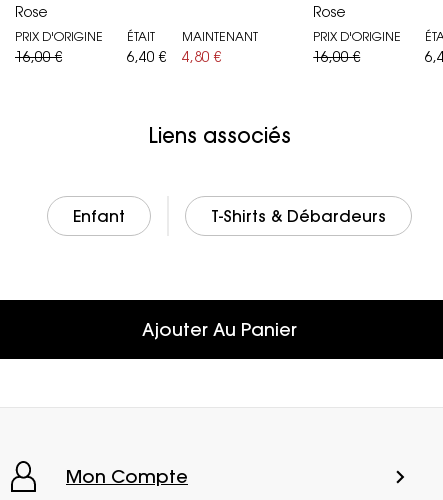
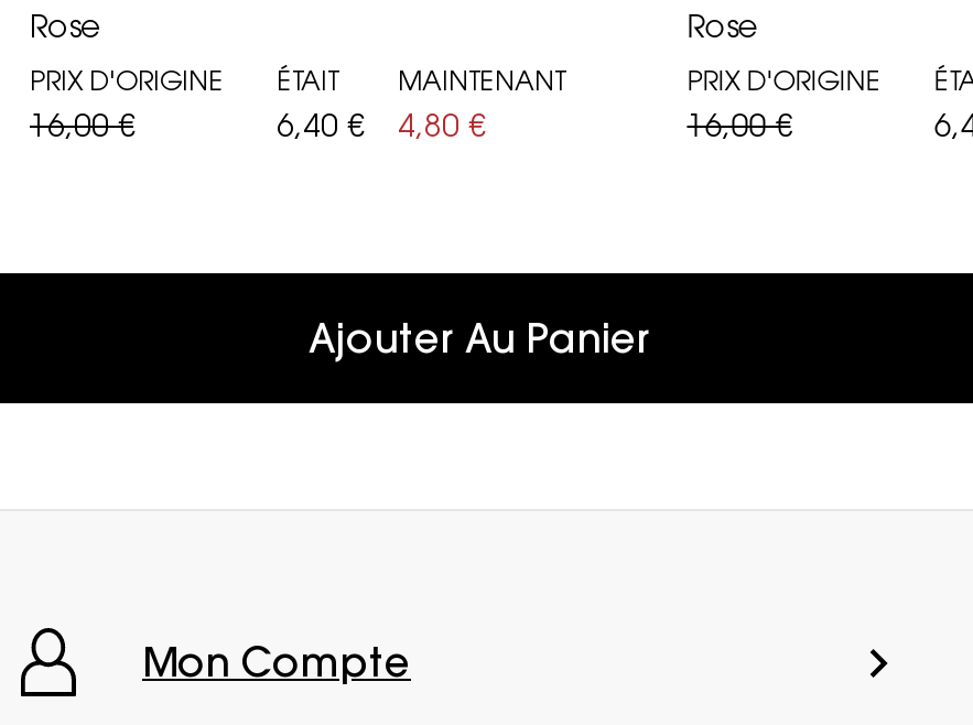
[72,123,385,226] Liens associés | Enfant | T-Shirts & Débardeurs -> none

